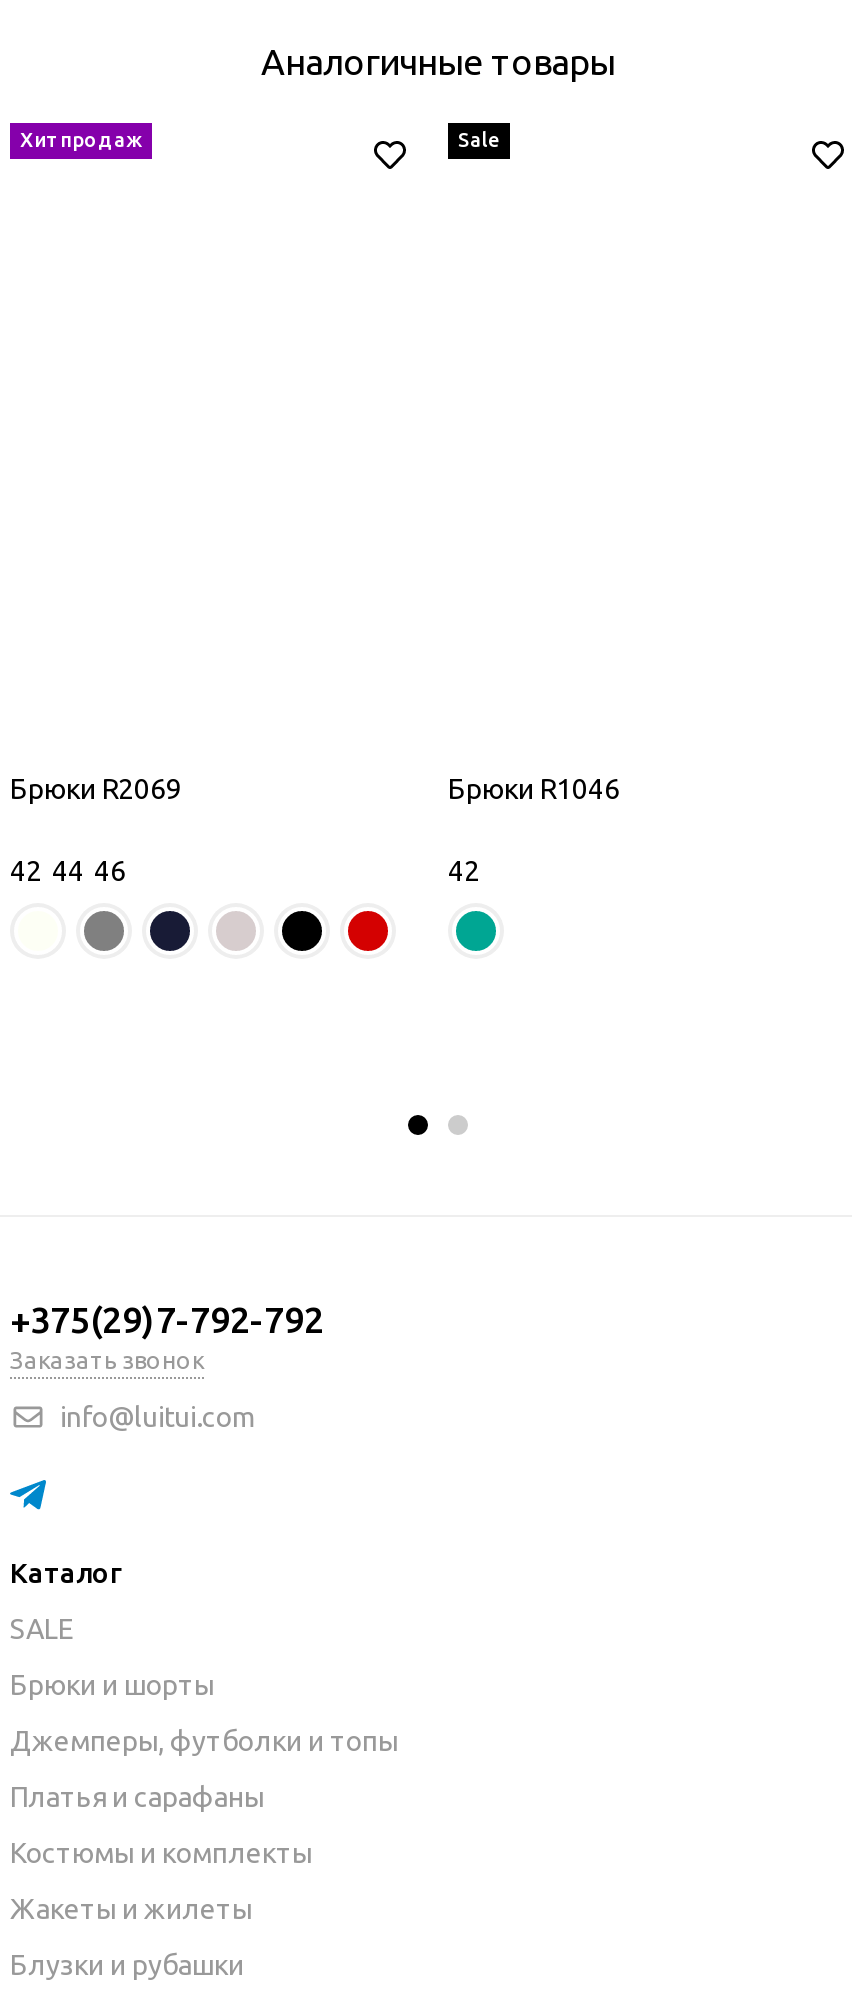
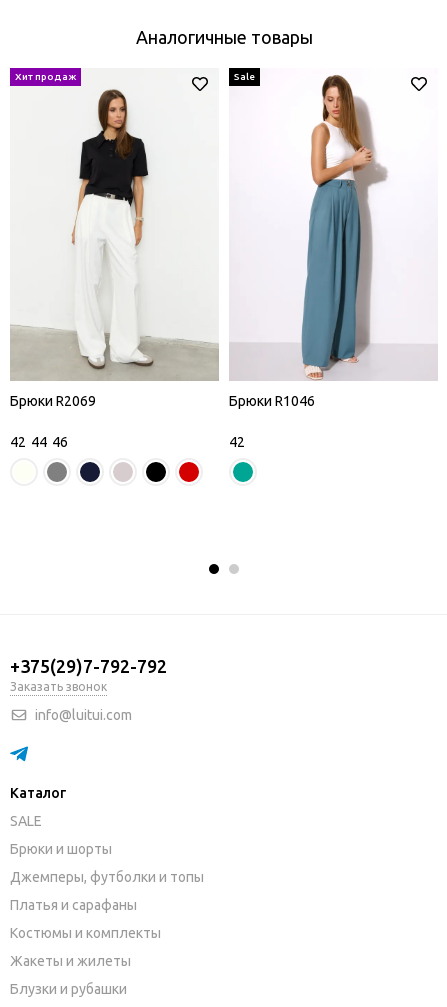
none -> [10,88,220,381] [image]
none -> [229,74,438,381] [image]

